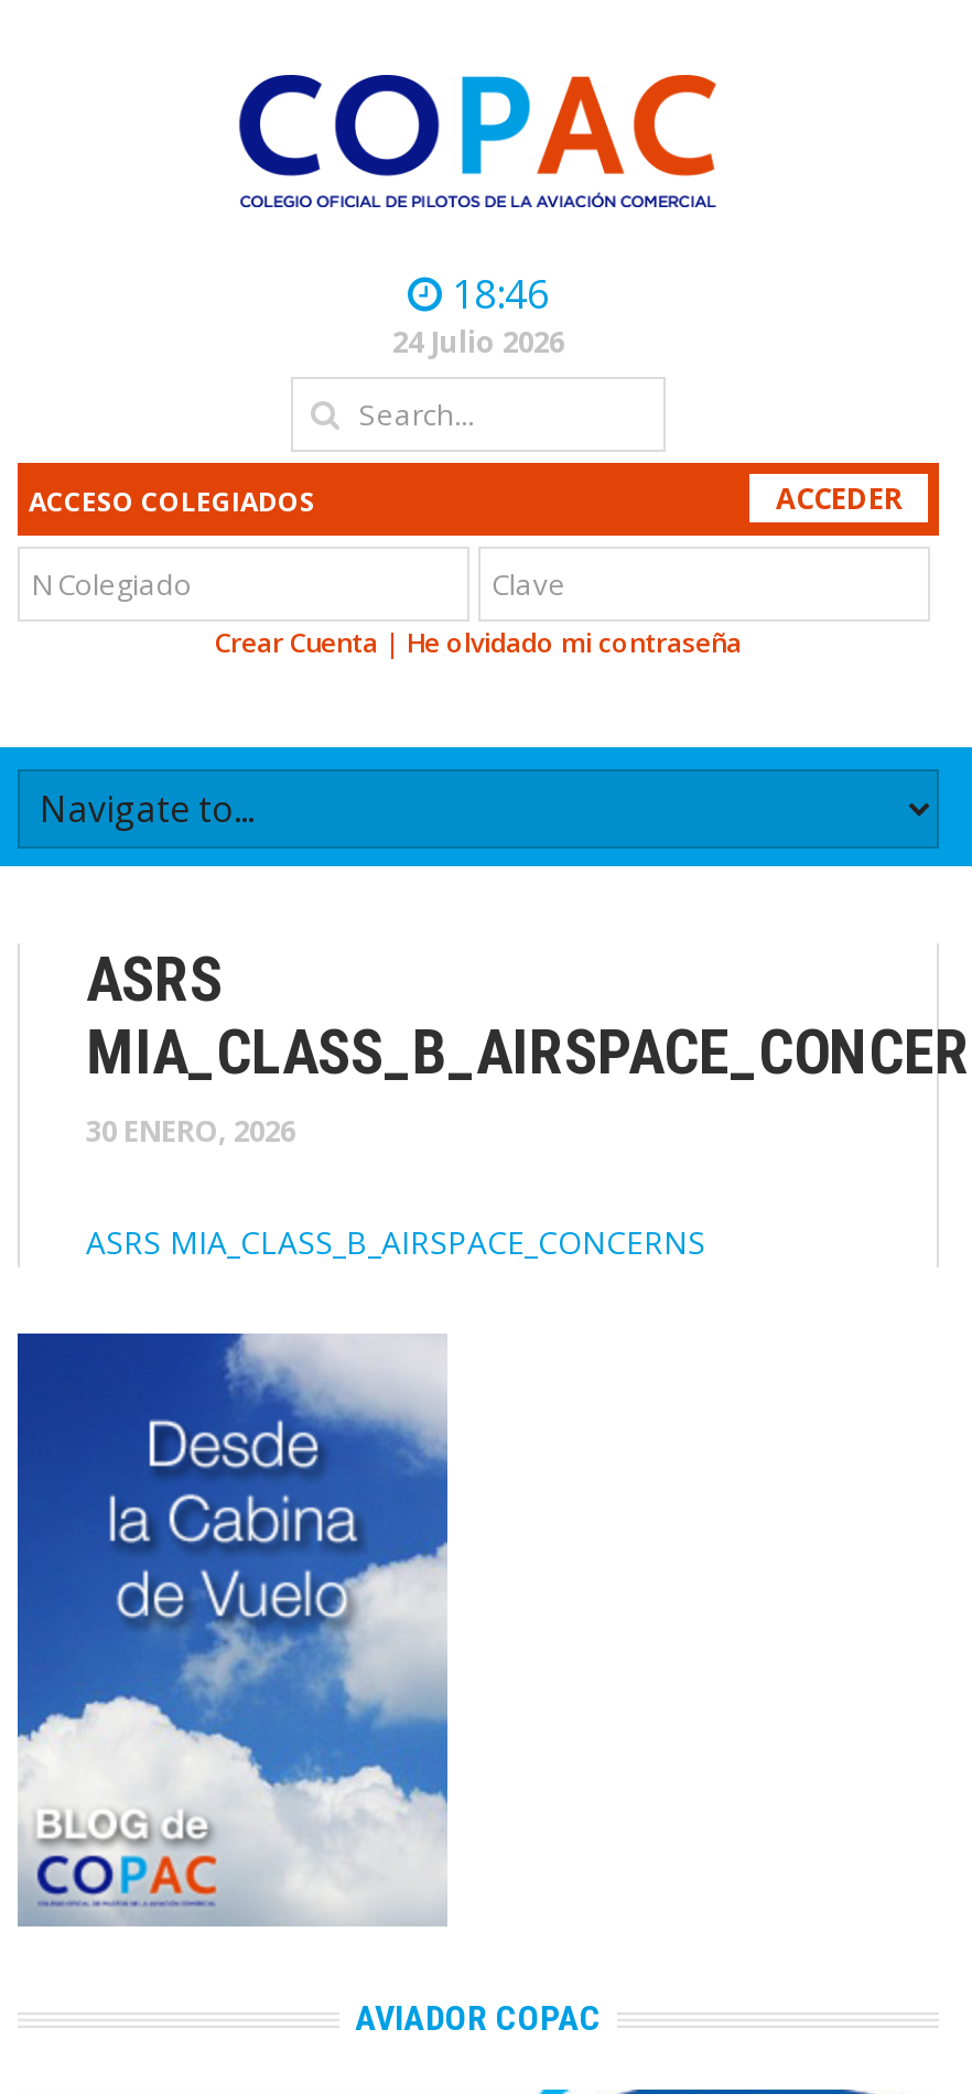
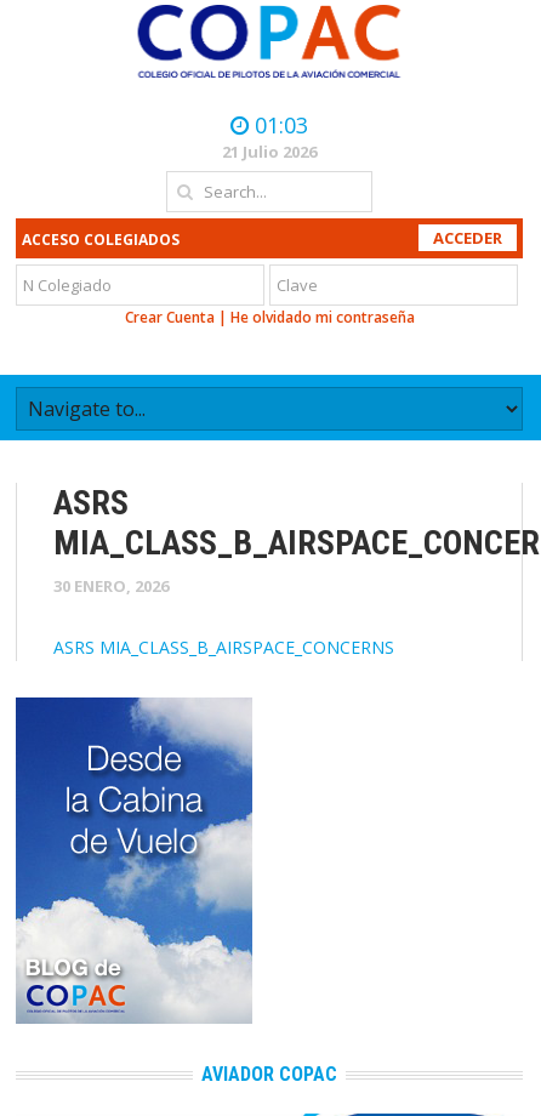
[452,267,549,320] 18:46 -> [255,110,308,139] 01:03
[392,322,564,361] 24 Julio 2026 -> [222,141,317,163] 21 Julio 2026

